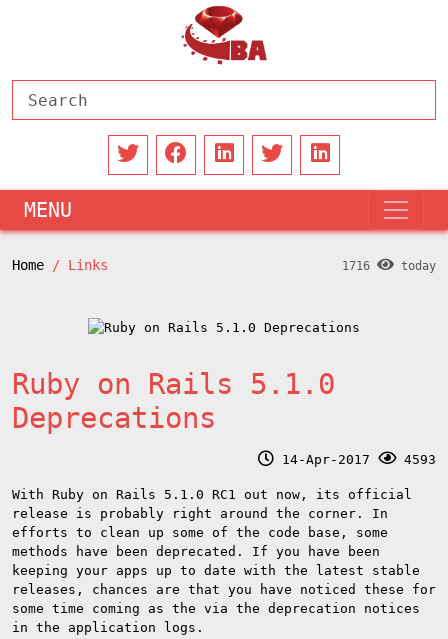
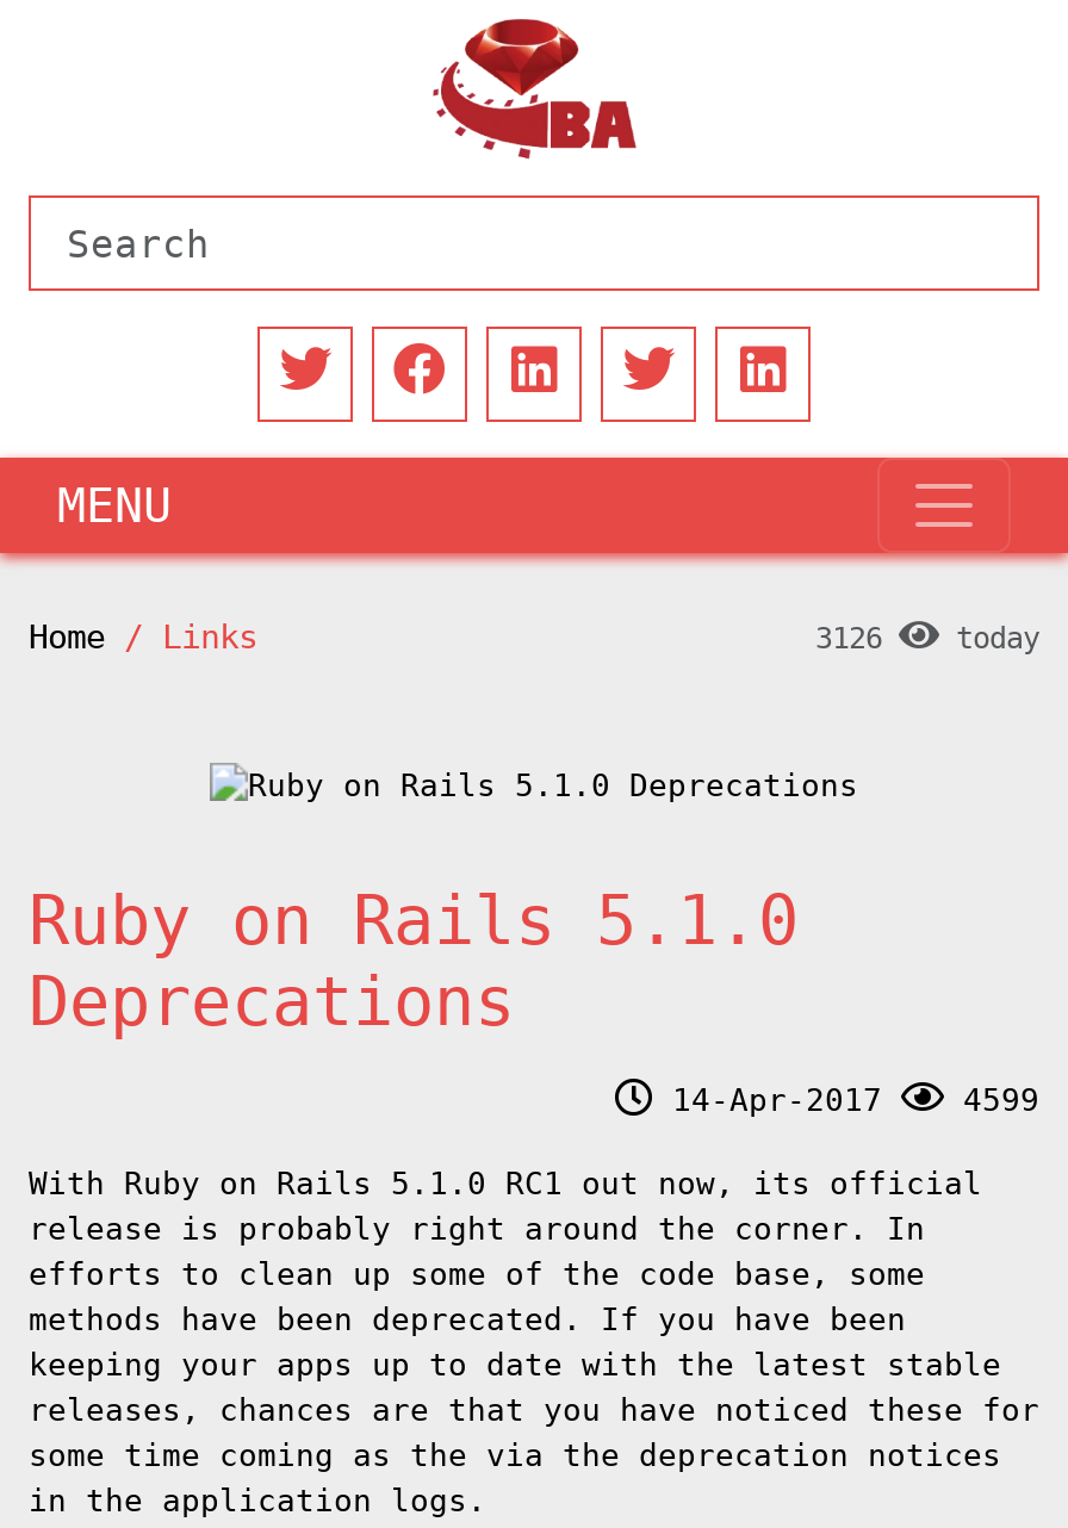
[342,259,436,273] 1716 today -> [815,622,1039,656] 3126 today
[274,452,436,467] 14-Apr-2017 4593 -> [653,1082,1039,1118] 14-Apr-2017 4599

